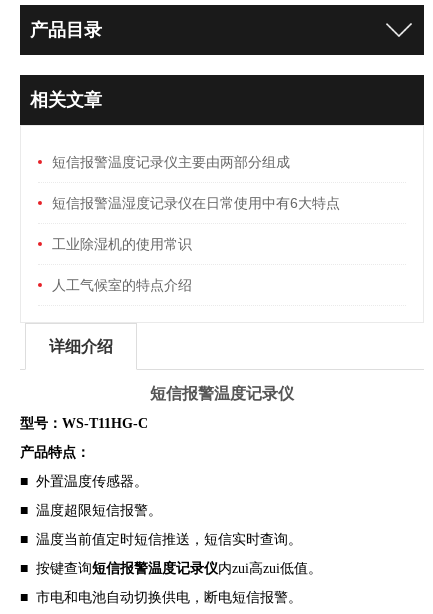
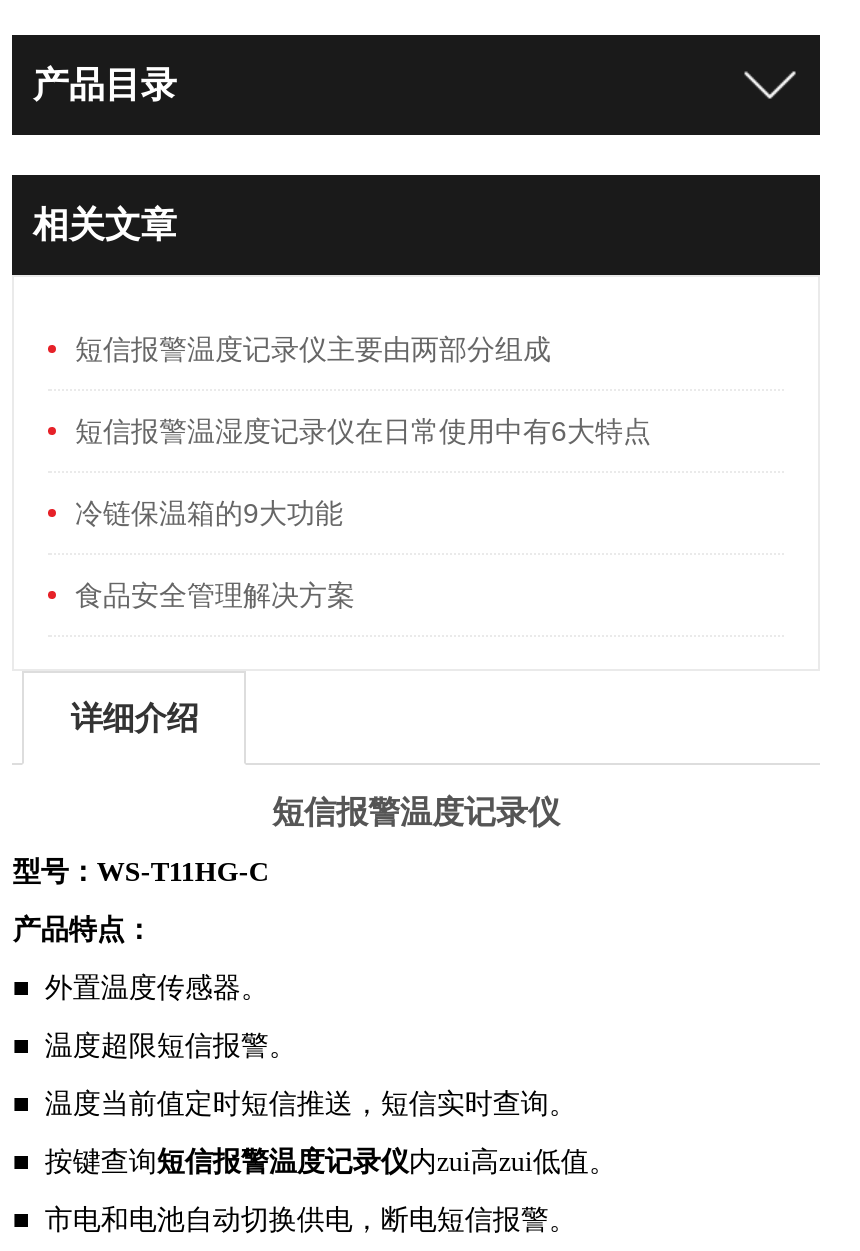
[51,236,191,252] 工业除湿机的使用常识 -> [75,497,343,529] 冷链保温箱的9大功能
[51,277,191,293] 人工气候室的特点介绍 -> [75,579,355,611] 食品安全管理解决方案

